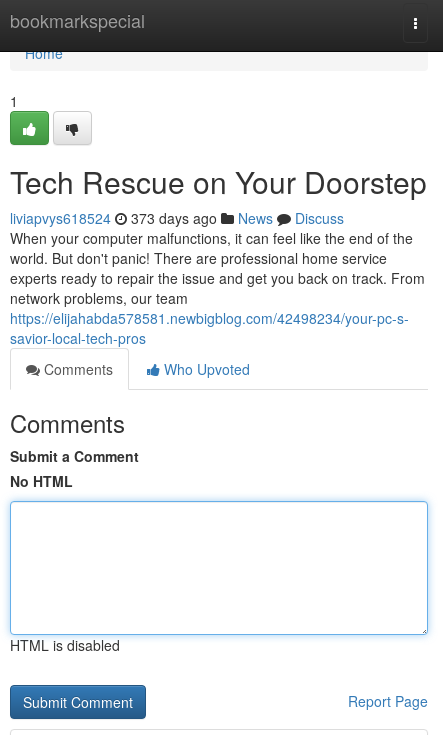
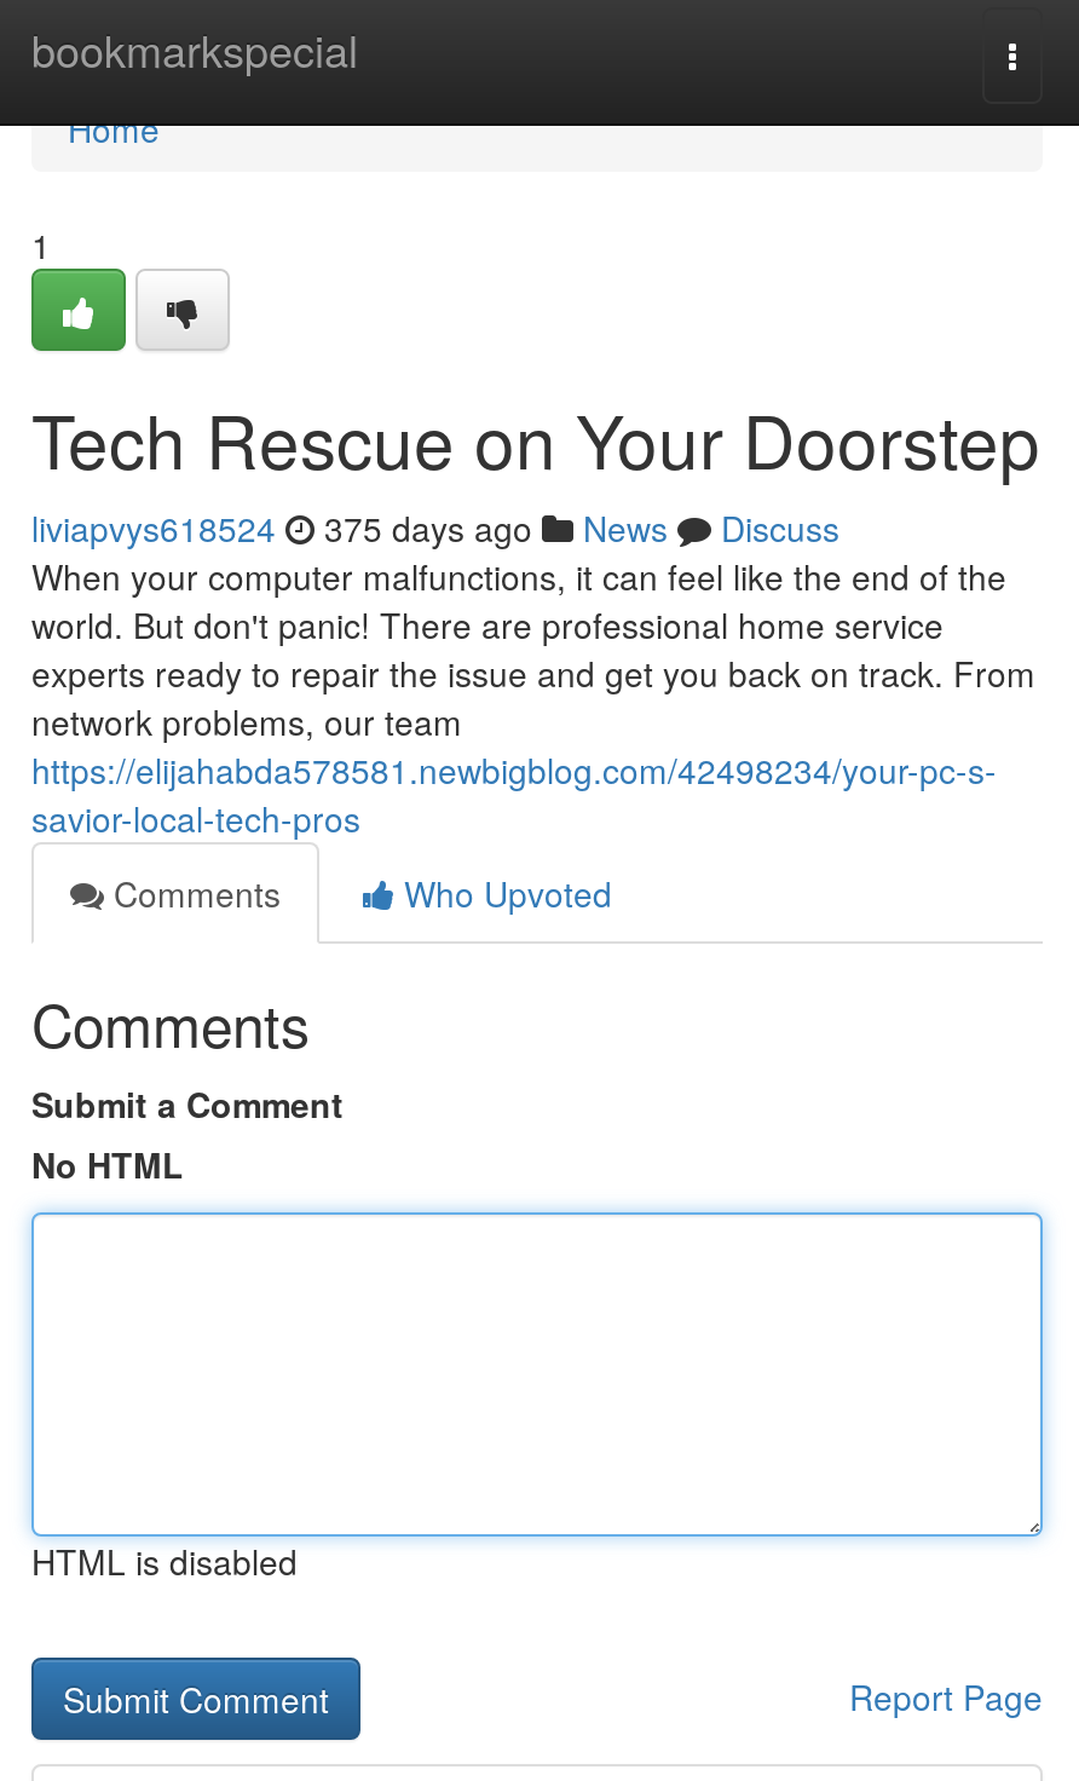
[10,208,344,228] liviapvys618524 373 days ago News Discuss -> [31,503,839,552] liviapvys618524 375 days ago News Discuss

